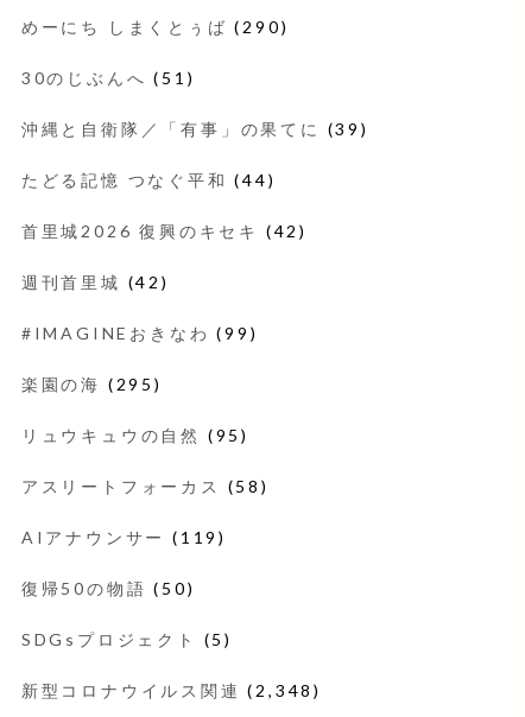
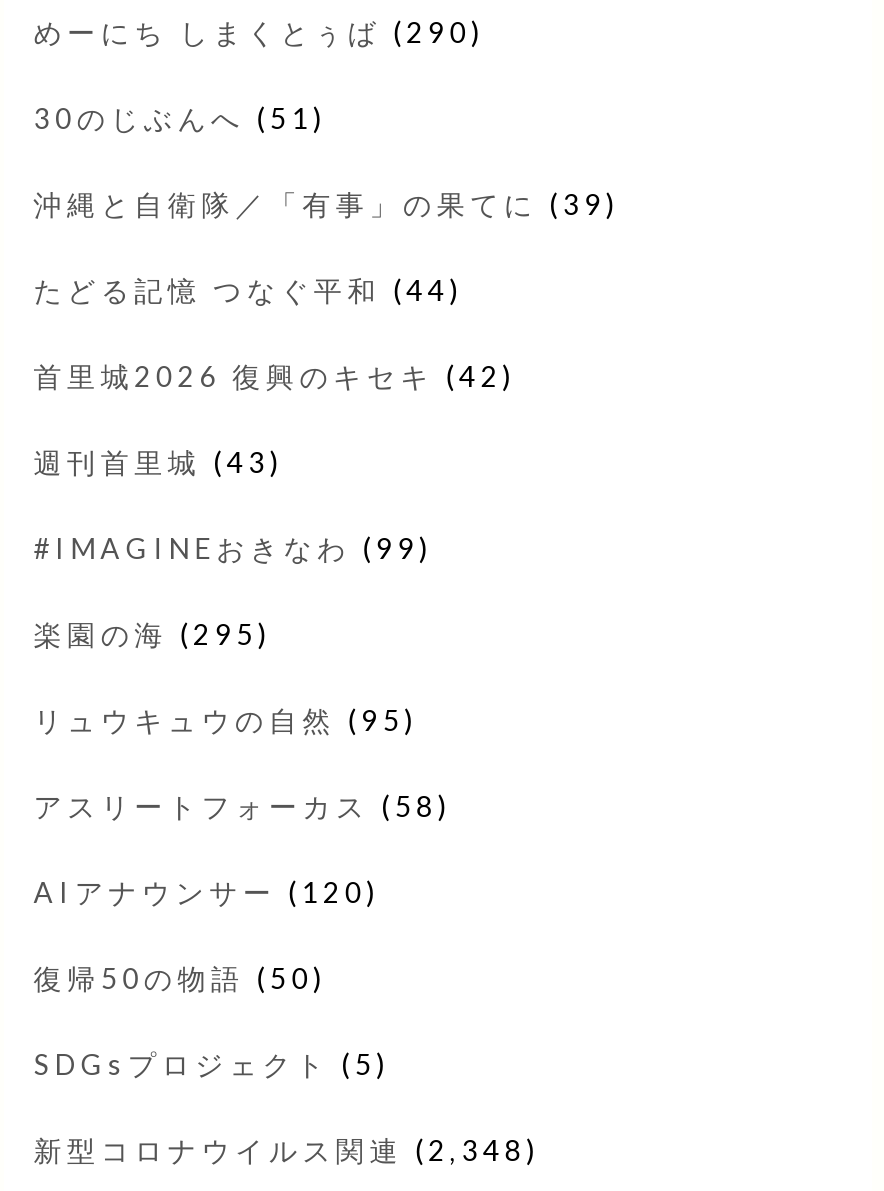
[21,272,169,292] 週刊首里城(42) -> [33,445,283,479] 週刊首里城(43)
[21,527,227,547] AIアナウンサー(119) -> [33,875,380,909] AIアナウンサー(120)

